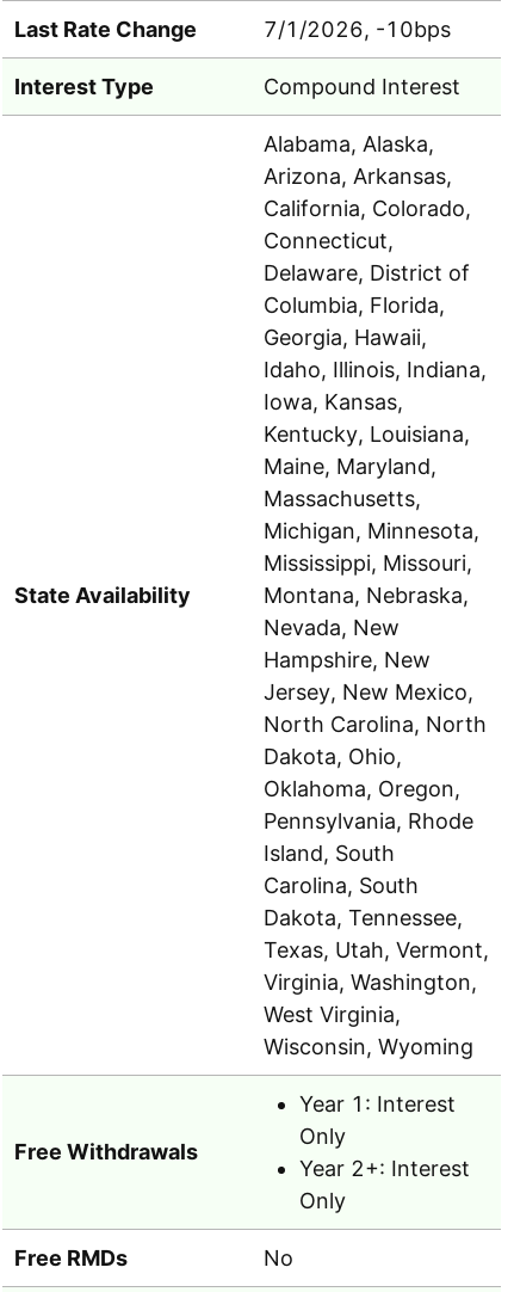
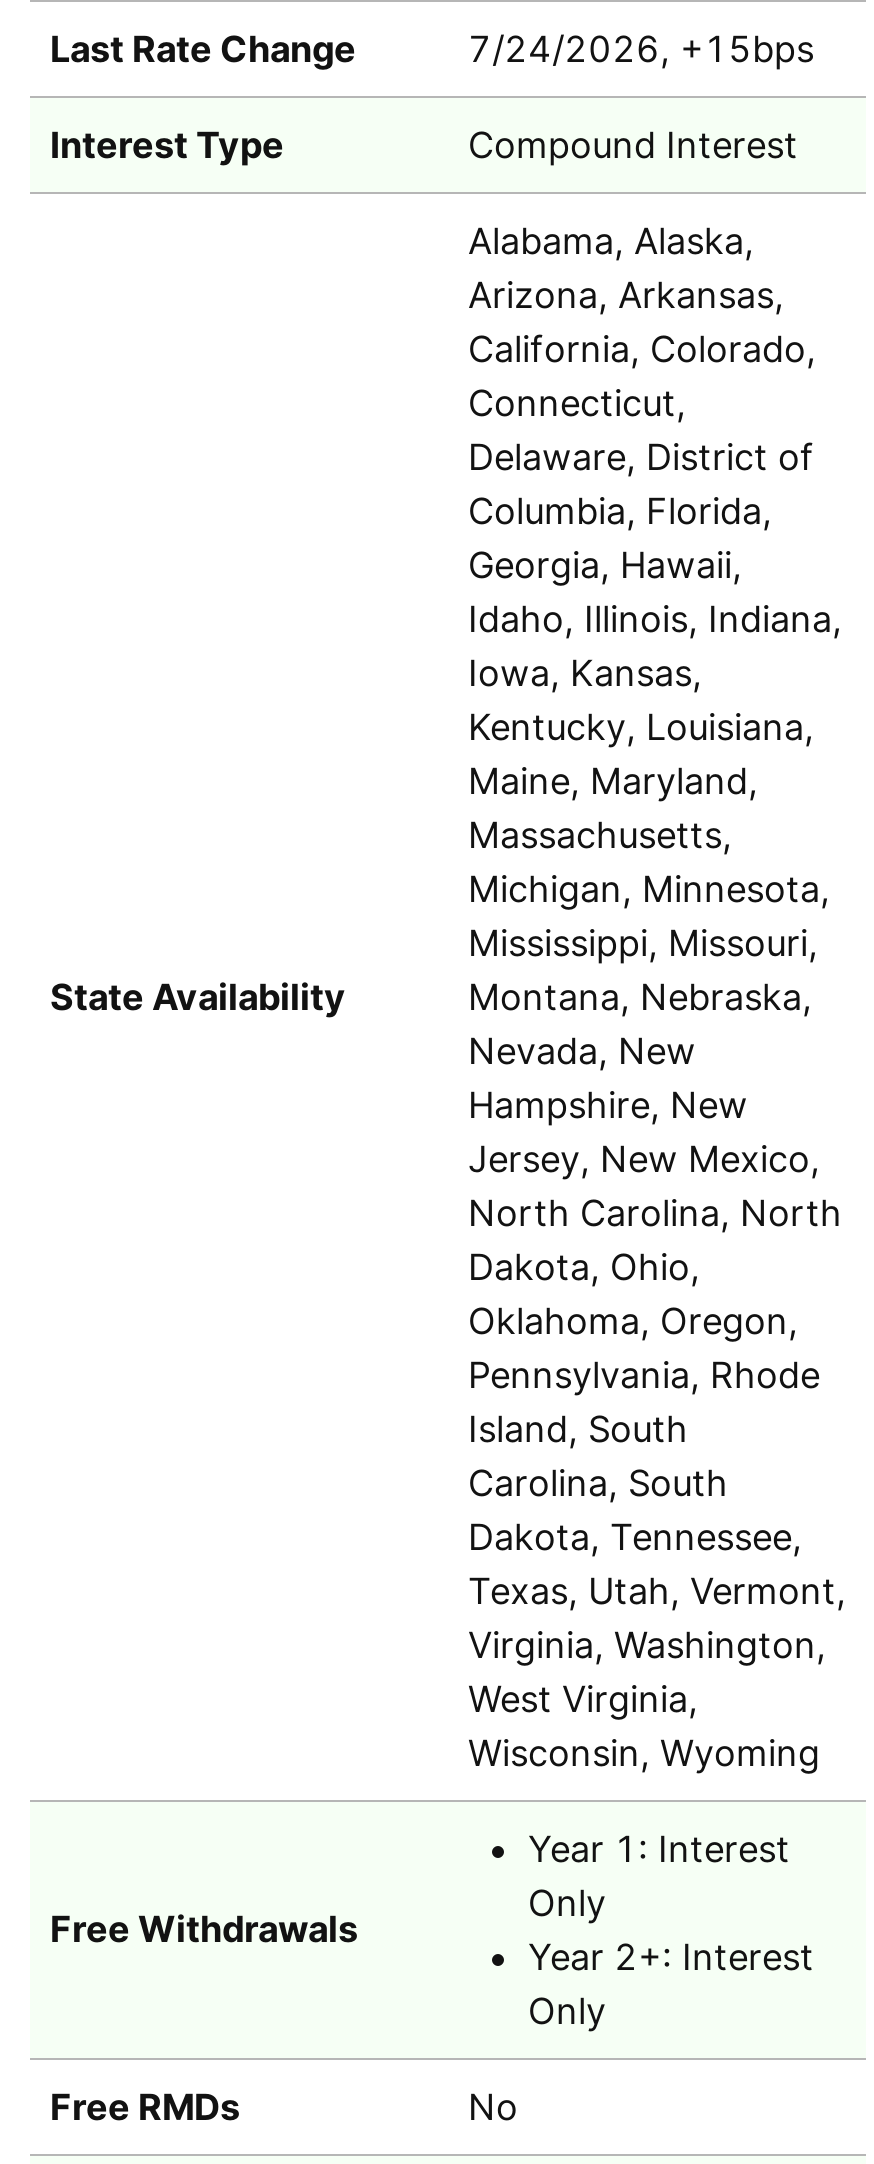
[264,17,451,42] 7/1/2026, -10bps -> [468,28,814,70] 7/24/2026, +15bps

